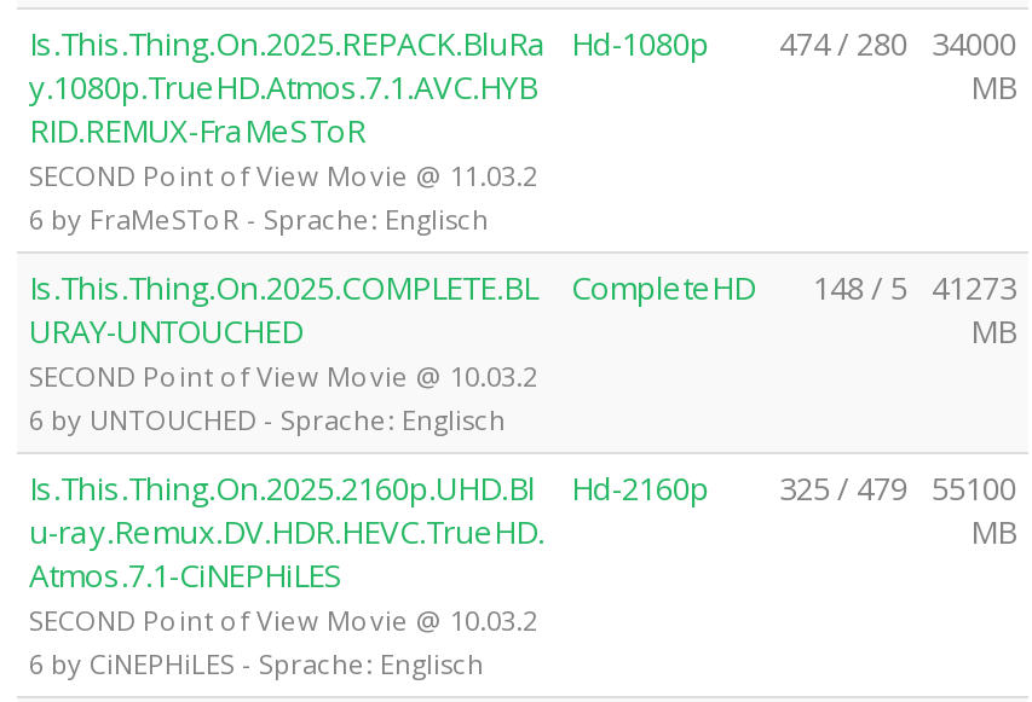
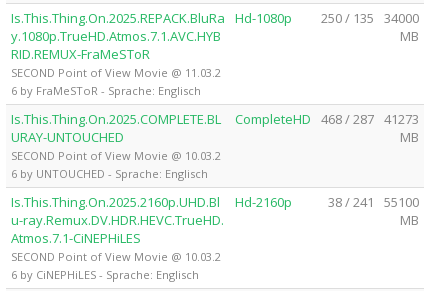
[29,22,1016,65] Is.This.Thing.On.2025.REPACK.BluRa Hd-1080p 474 / 280 34000 -> [11,9,419,27] Is.This.Thing.On.2025.REPACK.BluRa Hd-1080p 250 / 135 34000
[571,266,1016,309] CompleteHD | 148 / 5 41273 -> [235,110,419,128] CompleteHD 468 / 287 41273
[29,466,1016,510] Is.This.Thing.On.2025.2160p.UHD.Bl Hd-2160p 325 / 479 55100 -> [11,193,419,211] Is.This.Thing.On.2025.2160p.UHD.Bl Hd-2160p 38 / 241 55100

